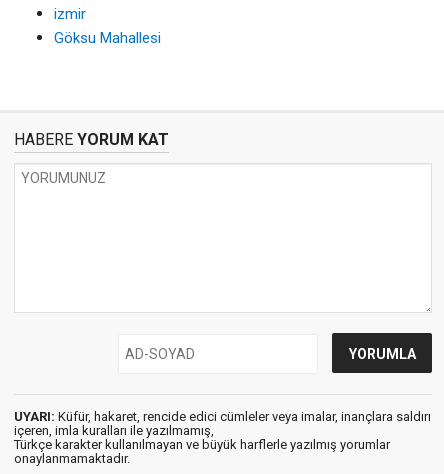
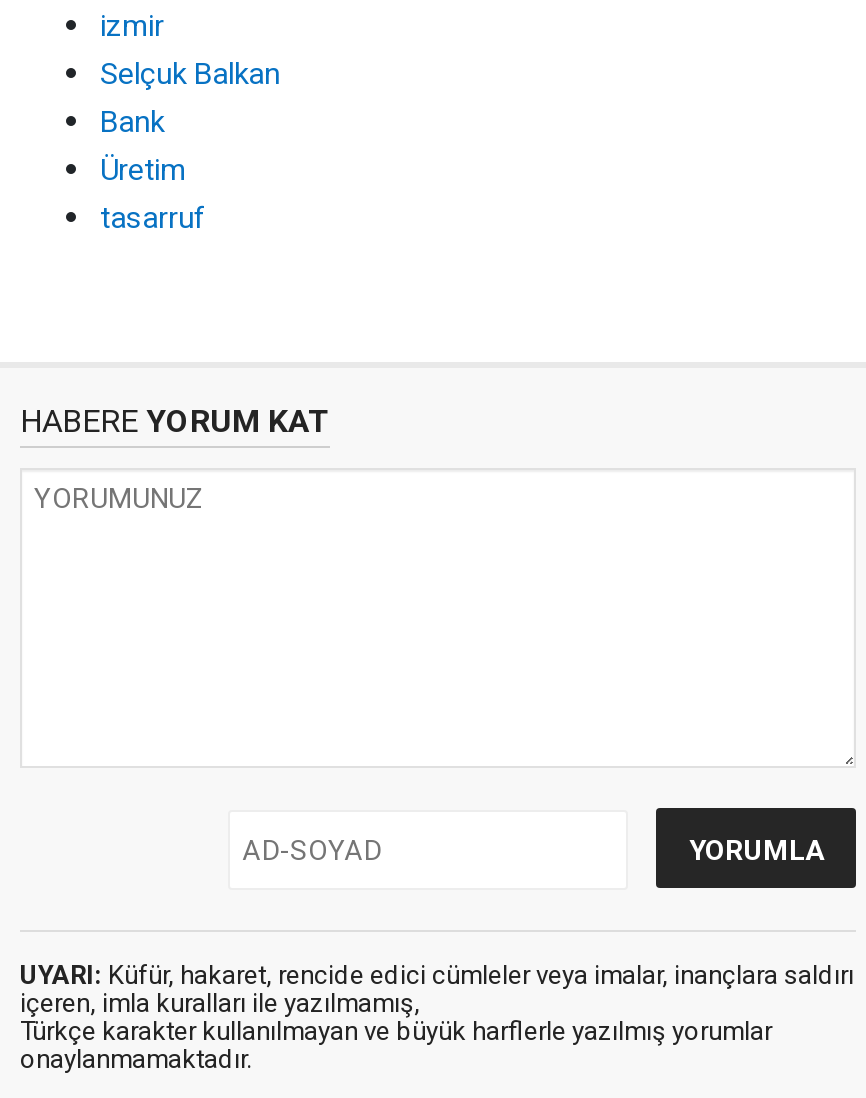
[54,29,161,47] Göksu Mahallesi -> [100,56,280,236] Selçuk Balkan | Bank | Üretim | tasarruf

